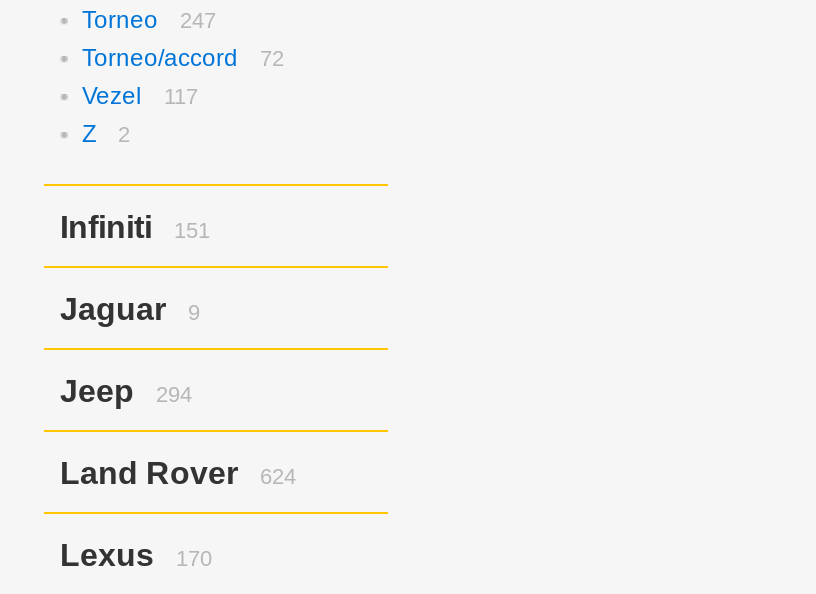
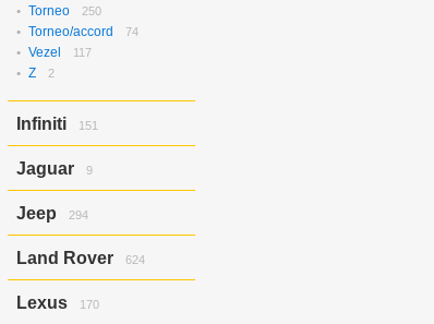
[82,6,216,34] Torneo 247 -> [28,3,101,19] Torneo 250
[82,44,284,72] Torneo/accord 72 -> [28,24,138,39] Torneo/accord 74

